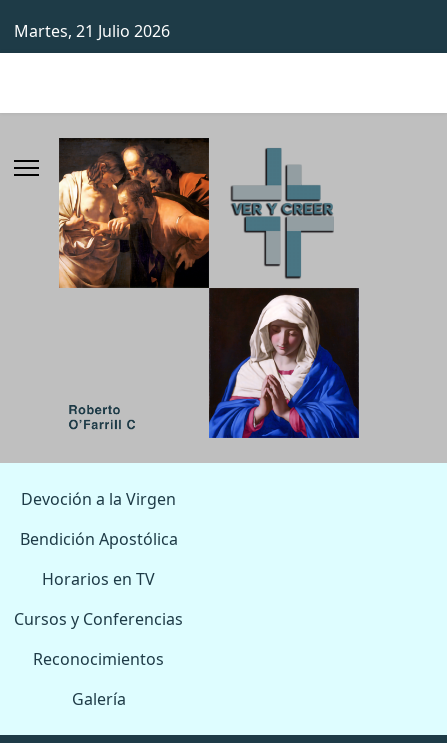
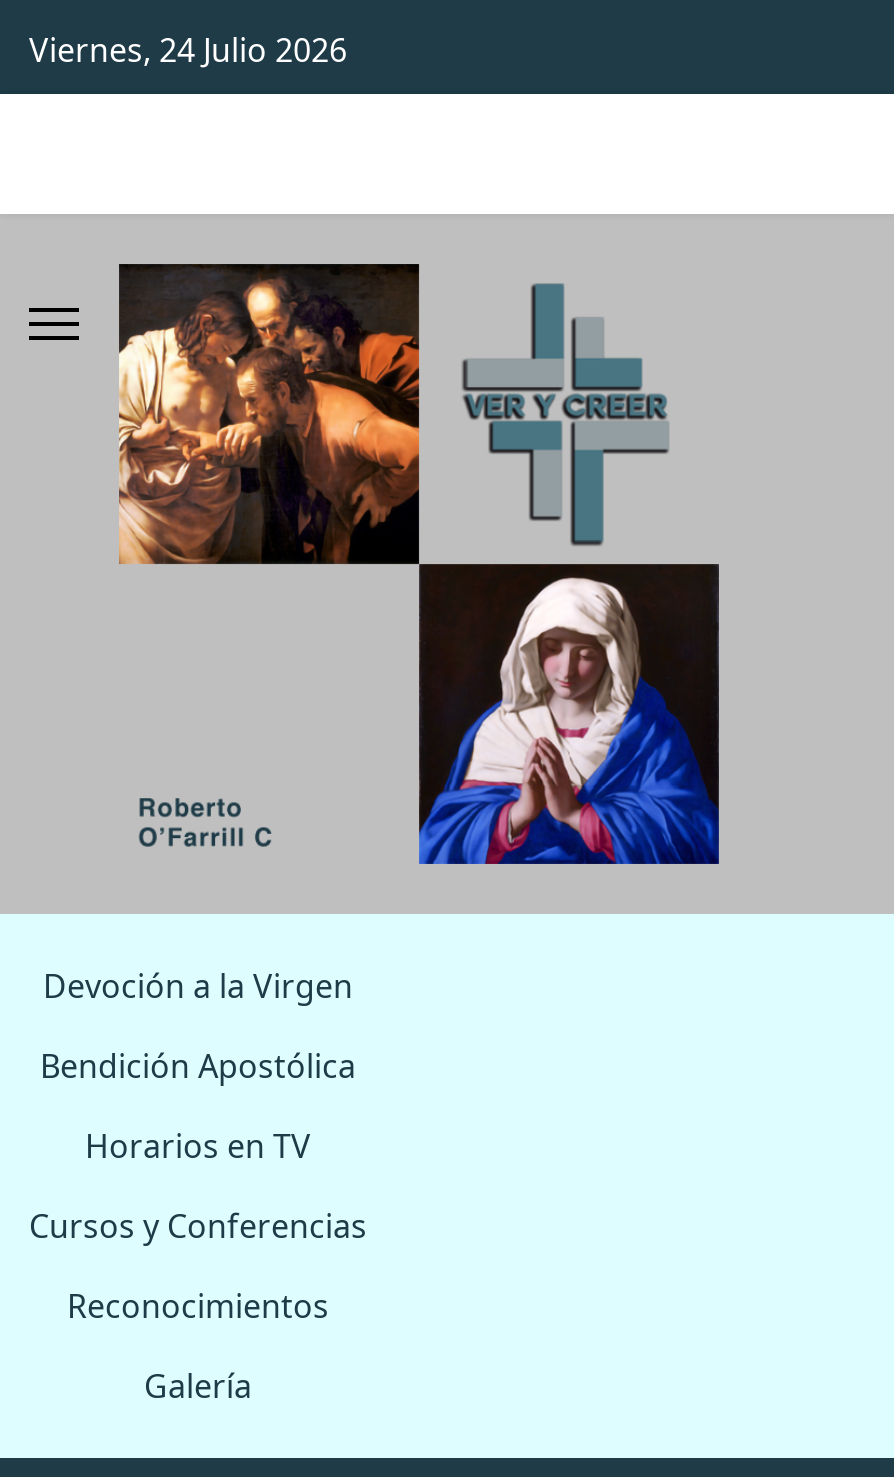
[14,20,170,42] Martes, 21 Julio 2026 -> [29,28,347,72] Viernes, 24 Julio 2026

